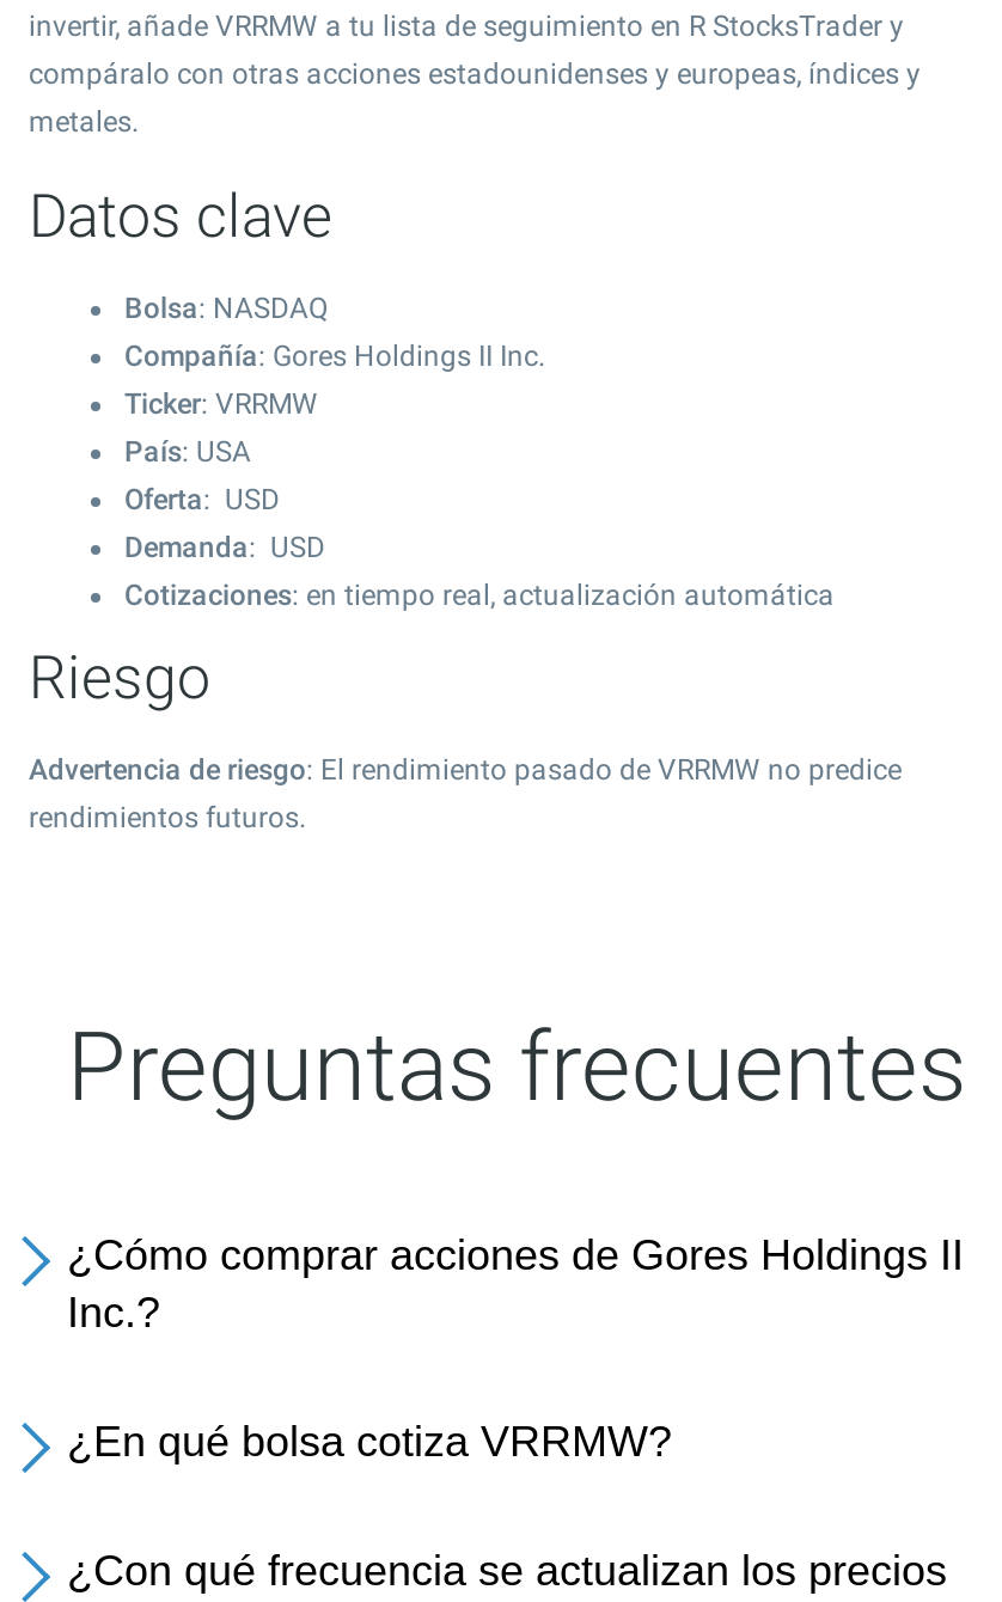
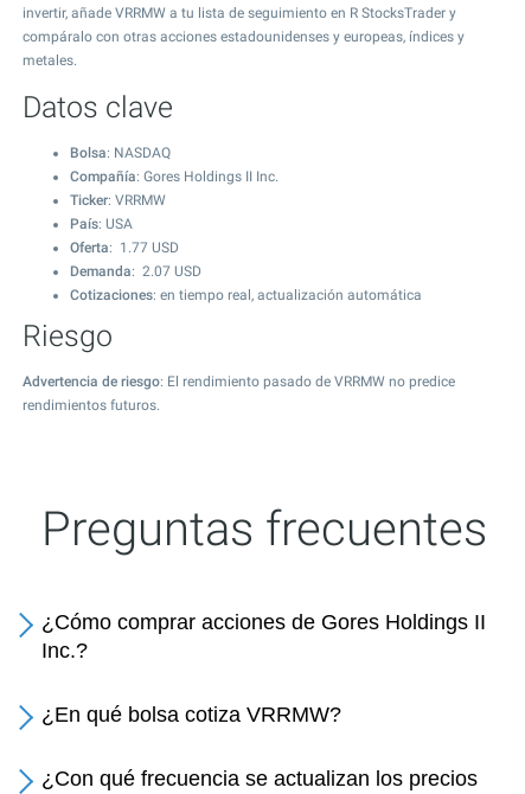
[124,483,325,564] Oferta: USD | Demanda: USD -> [70,239,201,280] Oferta: 1.77 USD | Demanda: 2.07 USD

